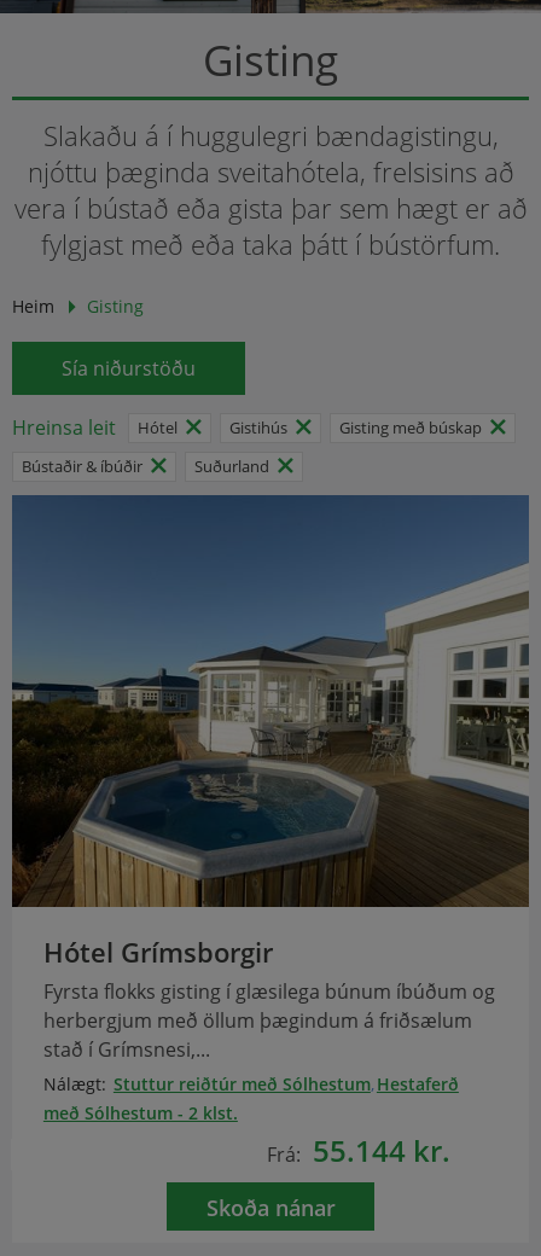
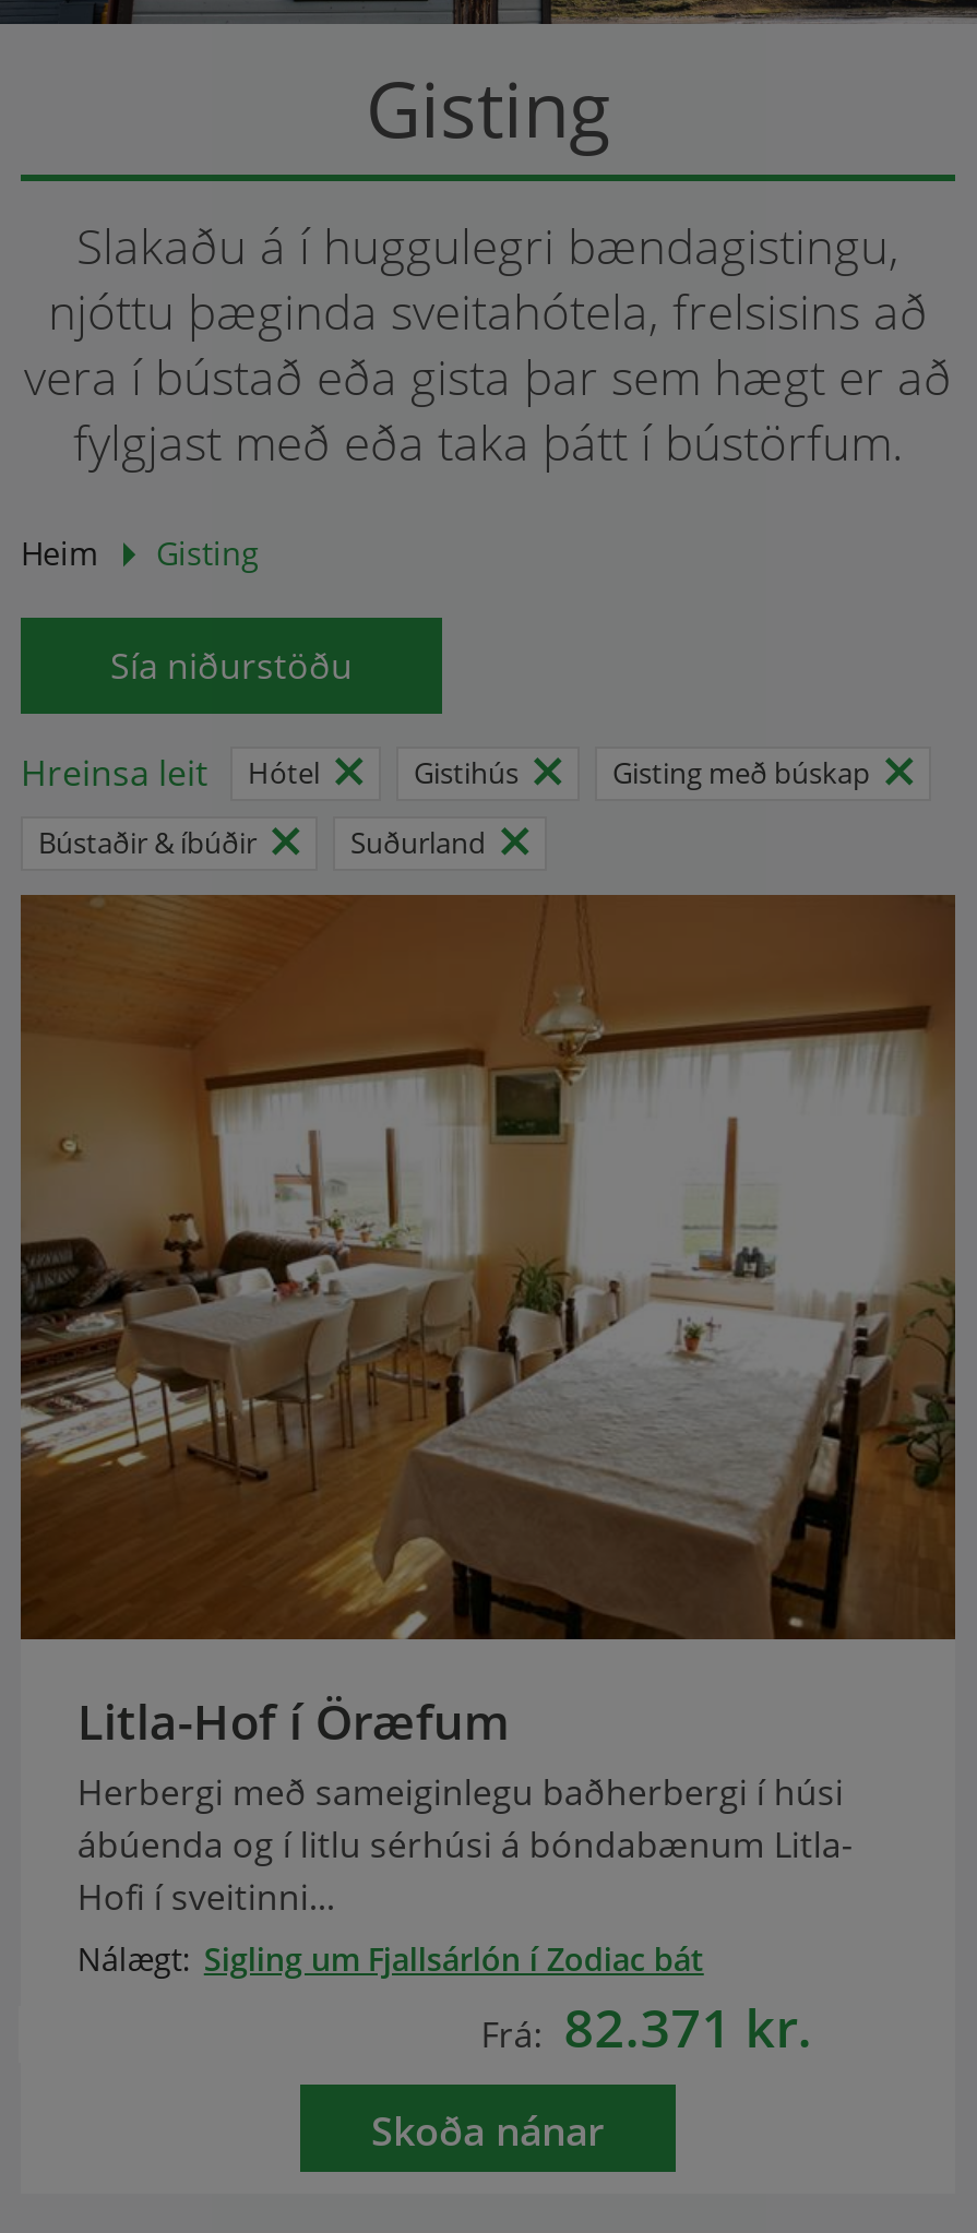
[11,494,530,1170] [image] | Hótel Grímsborgir | Fyrsta flokks gisting í glæsilega búnum íbúðum og | herbergjum með öllum þægindum á friðsælum | stað í Grímsnesi,... | Nálægt: Stuttur reiðtúr með Sólhestum, Hestaferð | með Sólhestum - 2 klst. | Frá: 55.144 kr. -> [19,893,957,2063] [image] | Litla-Hof í Öræfum | Herbergi með sameiginlegu baðherbergi í húsi | ábúenda og í litlu sérhúsi á bóndabænum Litla- | Hofi í sveitinni... | Nálægt: Sigling um Fjallsárlón í Zodiac bát | Frá: 82.371 kr.

